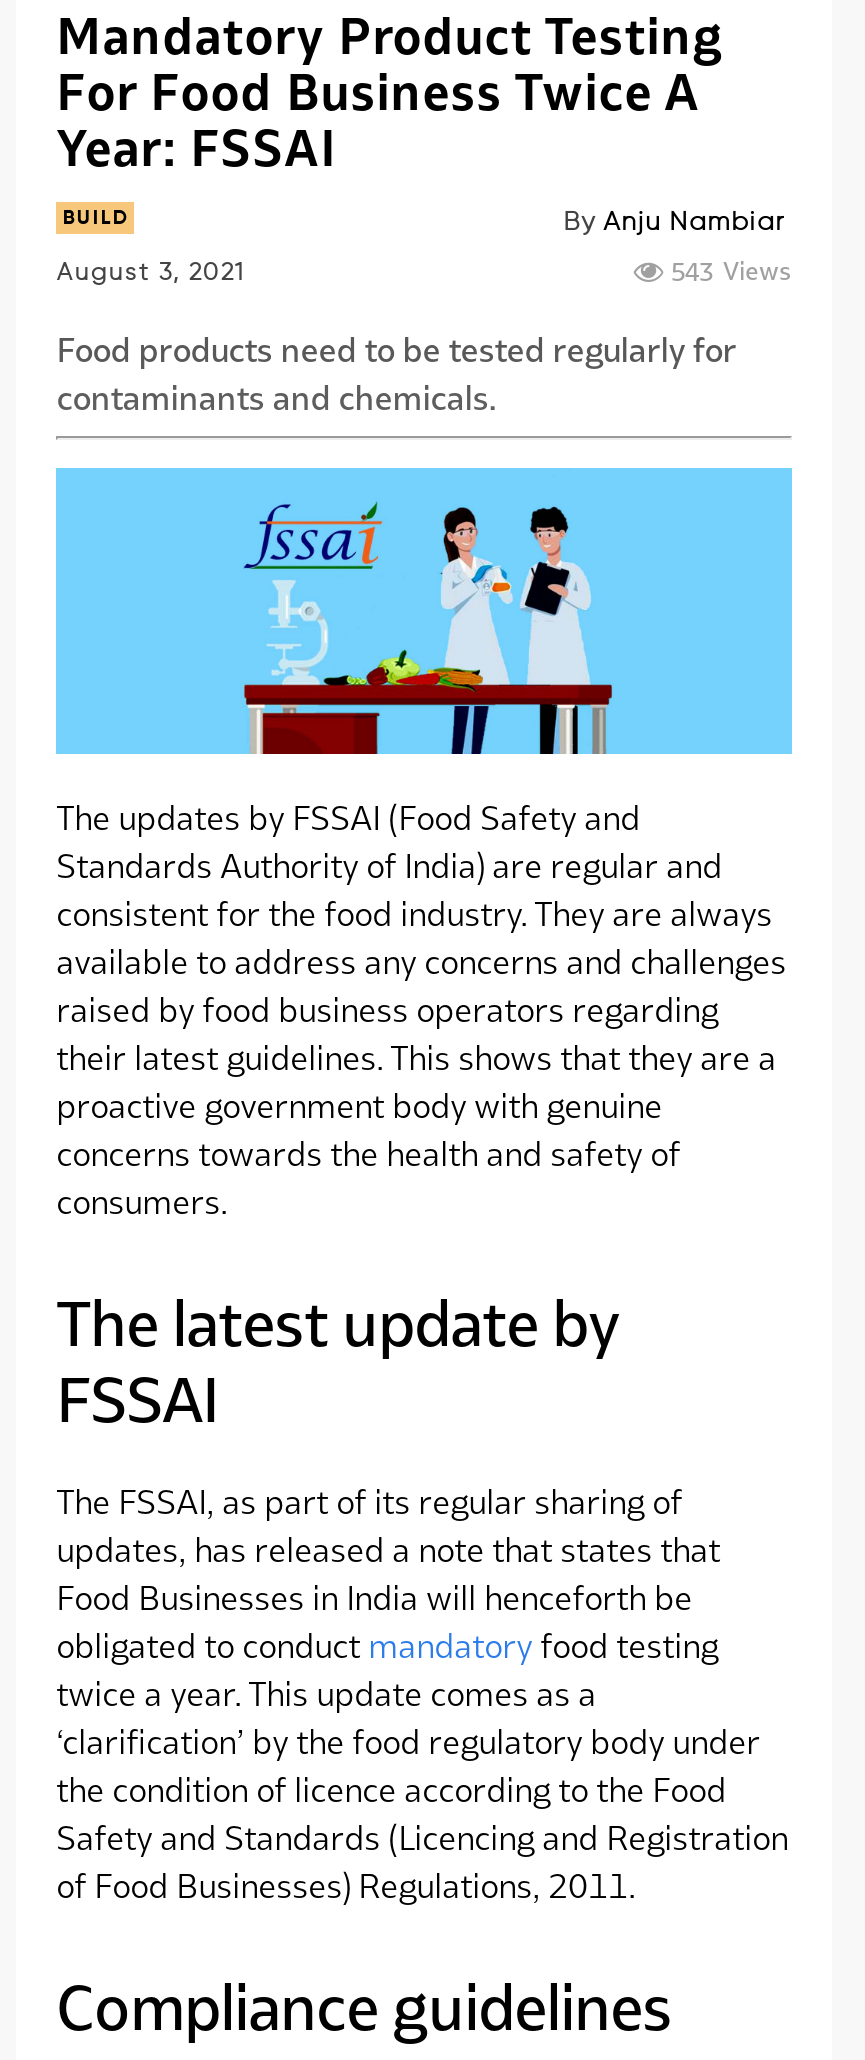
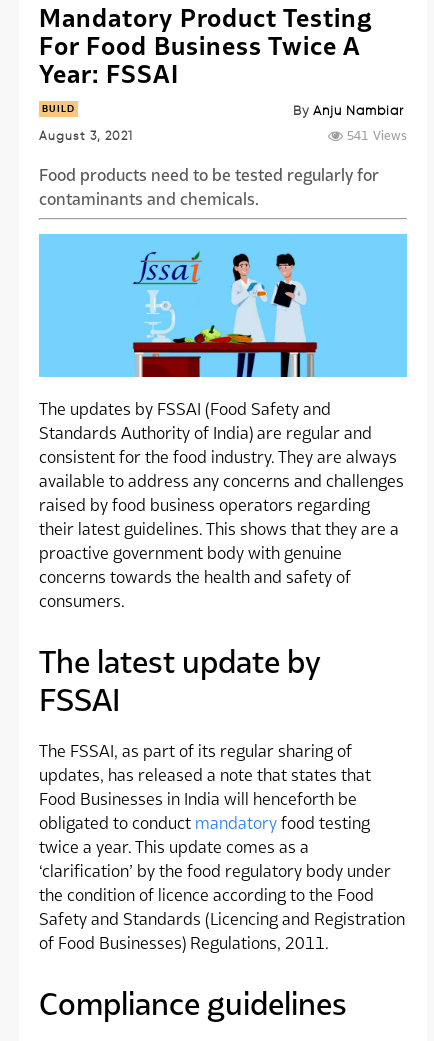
[671,256,791,286] 543 Views -> [347,128,407,143] 541 Views

